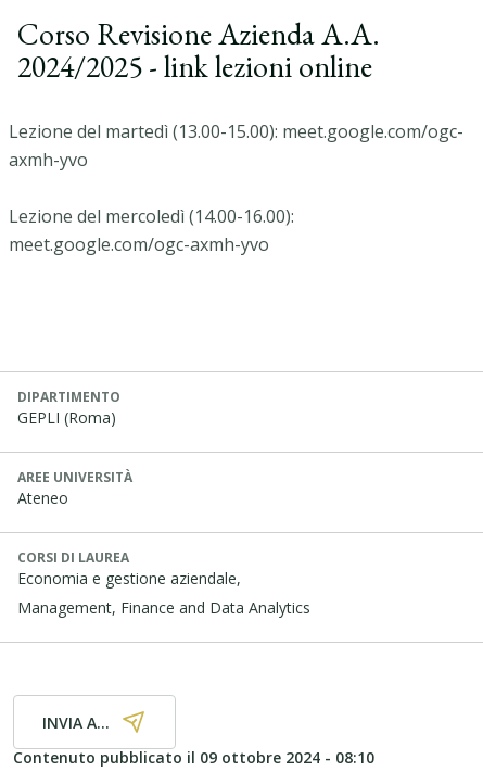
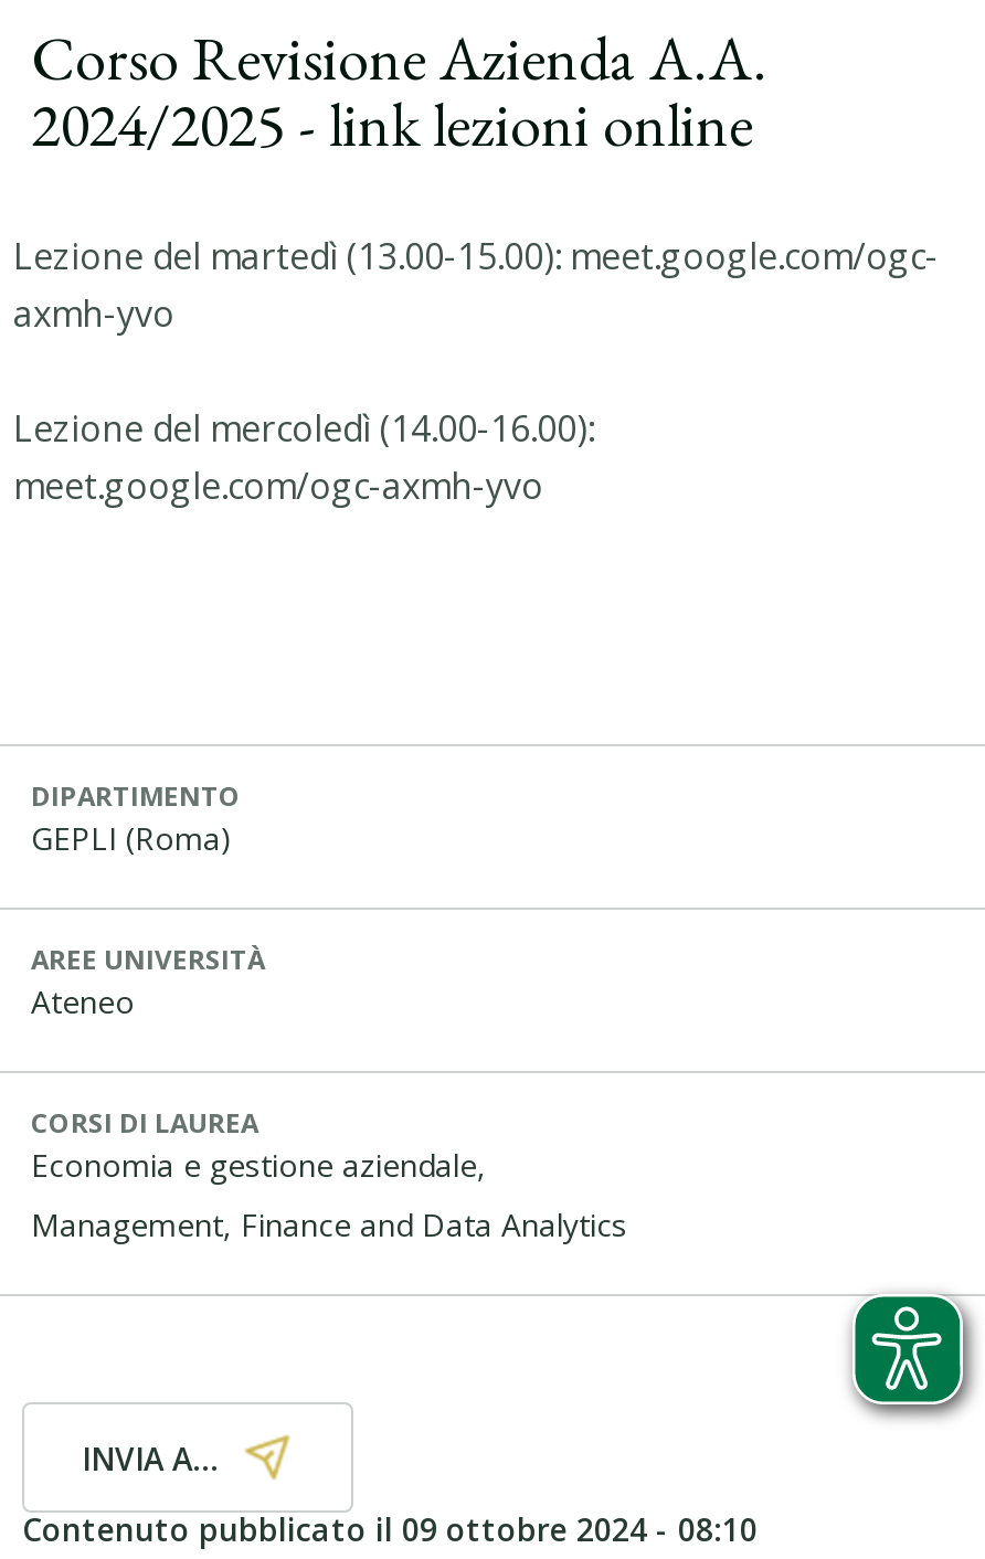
none -> [846,1294,978,1422] [image]

